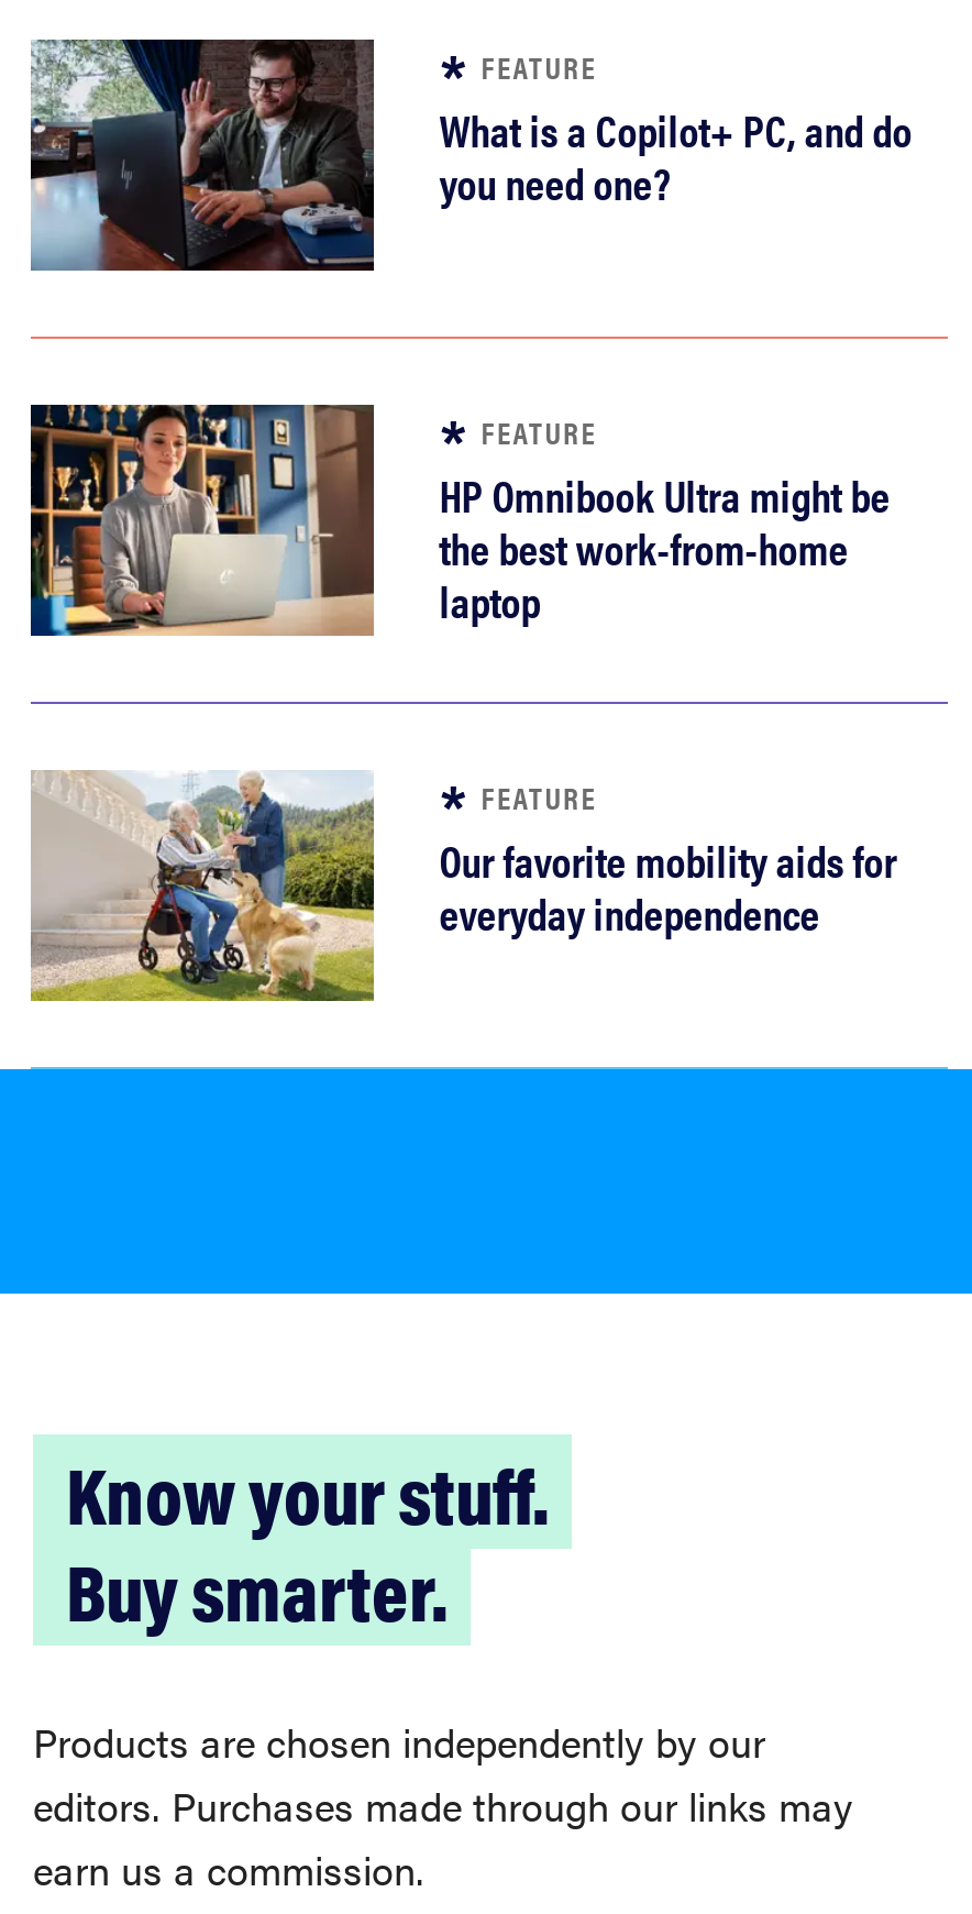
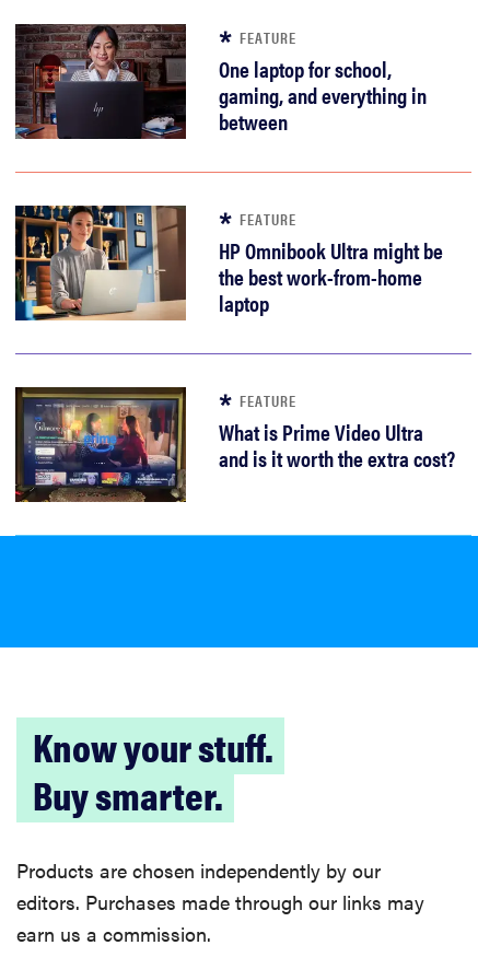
[29,38,912,272] [image] | What is a Copilot+ PC, and do | you need one? -> [14,24,426,140] [image] | One laptop for school, | gaming, and everything in | between
[29,769,897,1002] [image] | Our favorite mobility aids for | everyday independence -> [14,386,455,503] [image] | What is Prime Video Ultra | and is it worth the extra cost?

